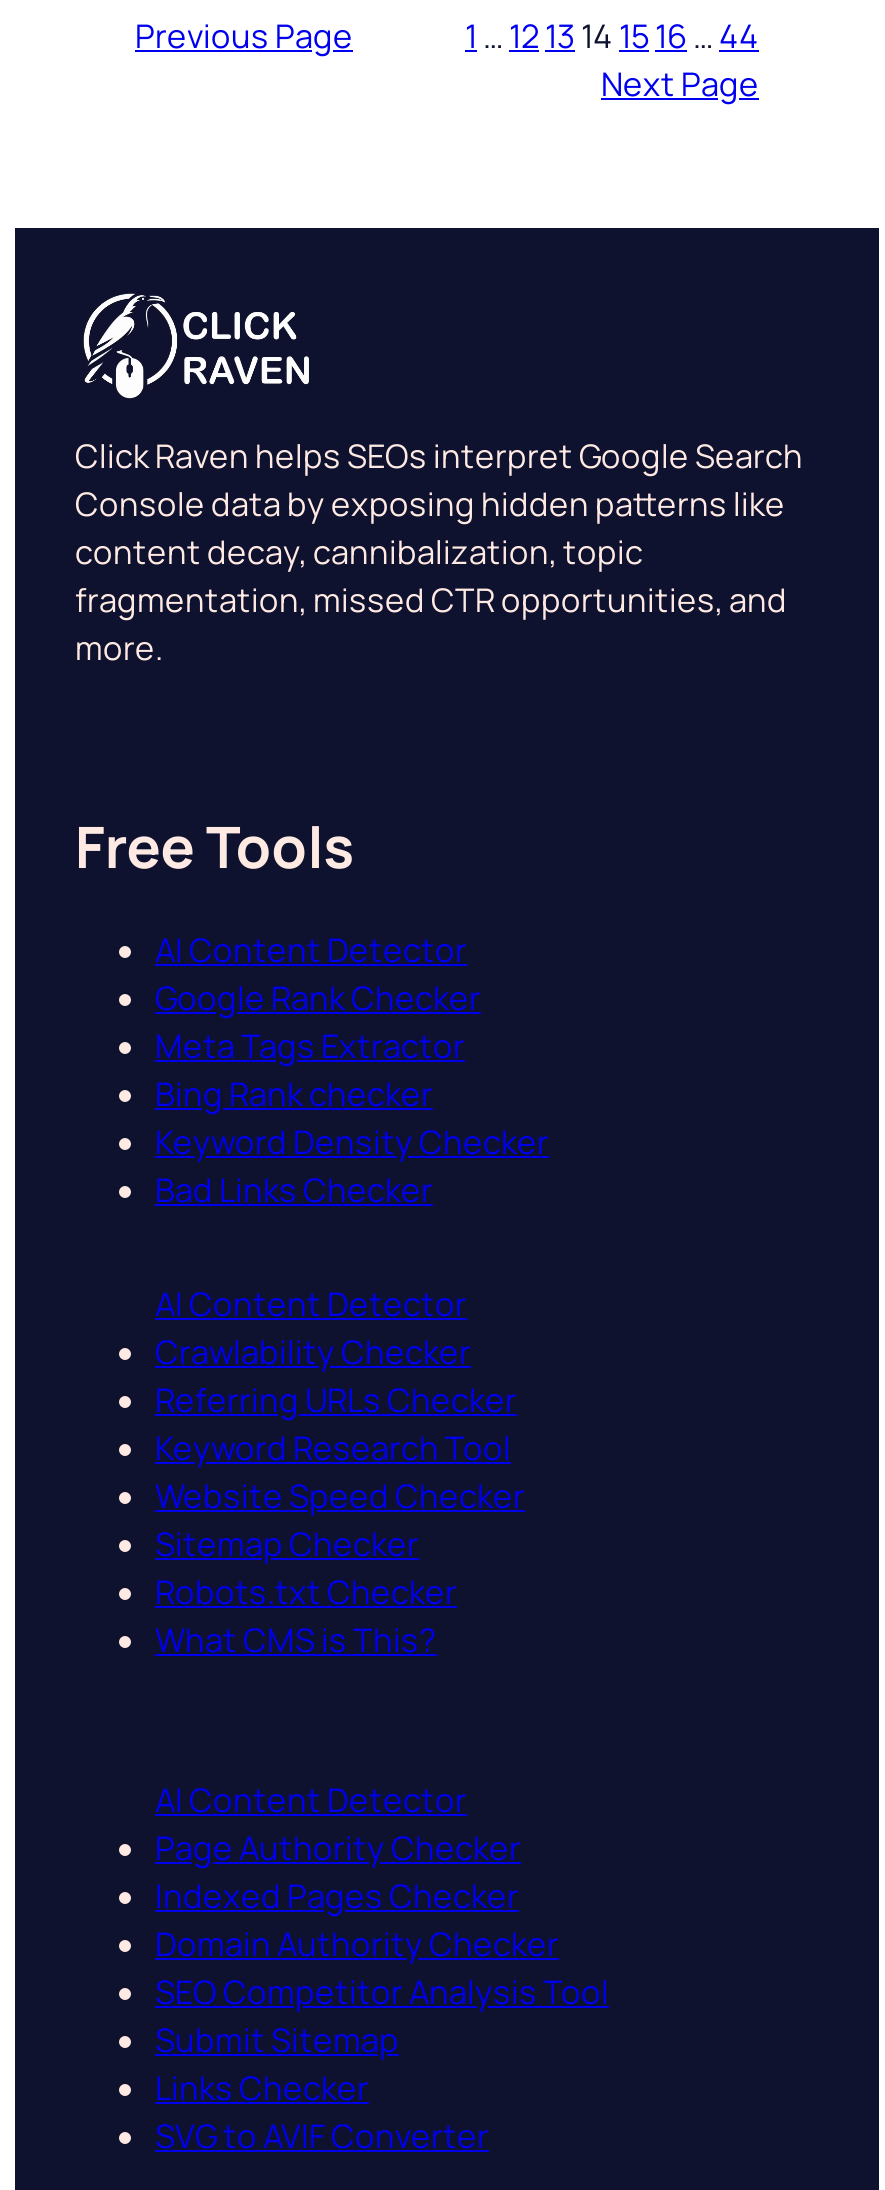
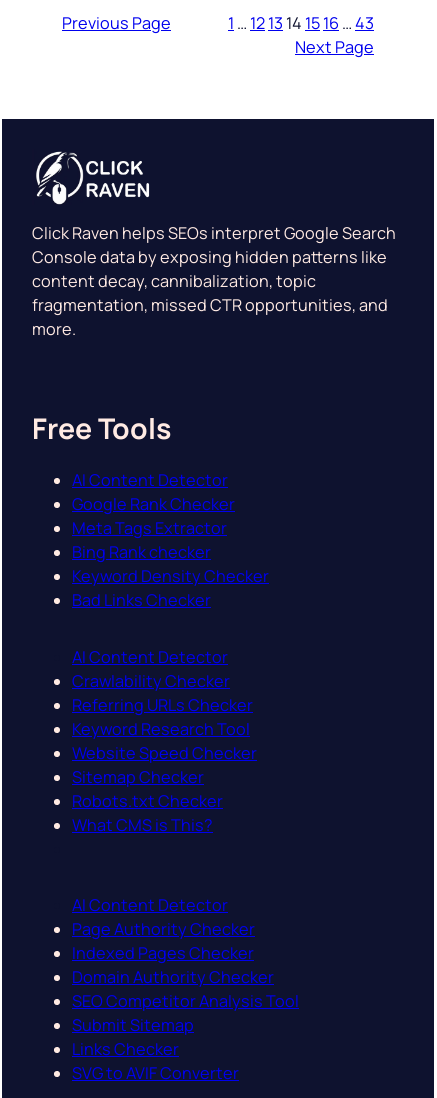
[465,15,759,59] 1 … 12 13 14 15 16 … 44 -> [228,12,374,34] 1 … 12 13 14 15 16 … 43

